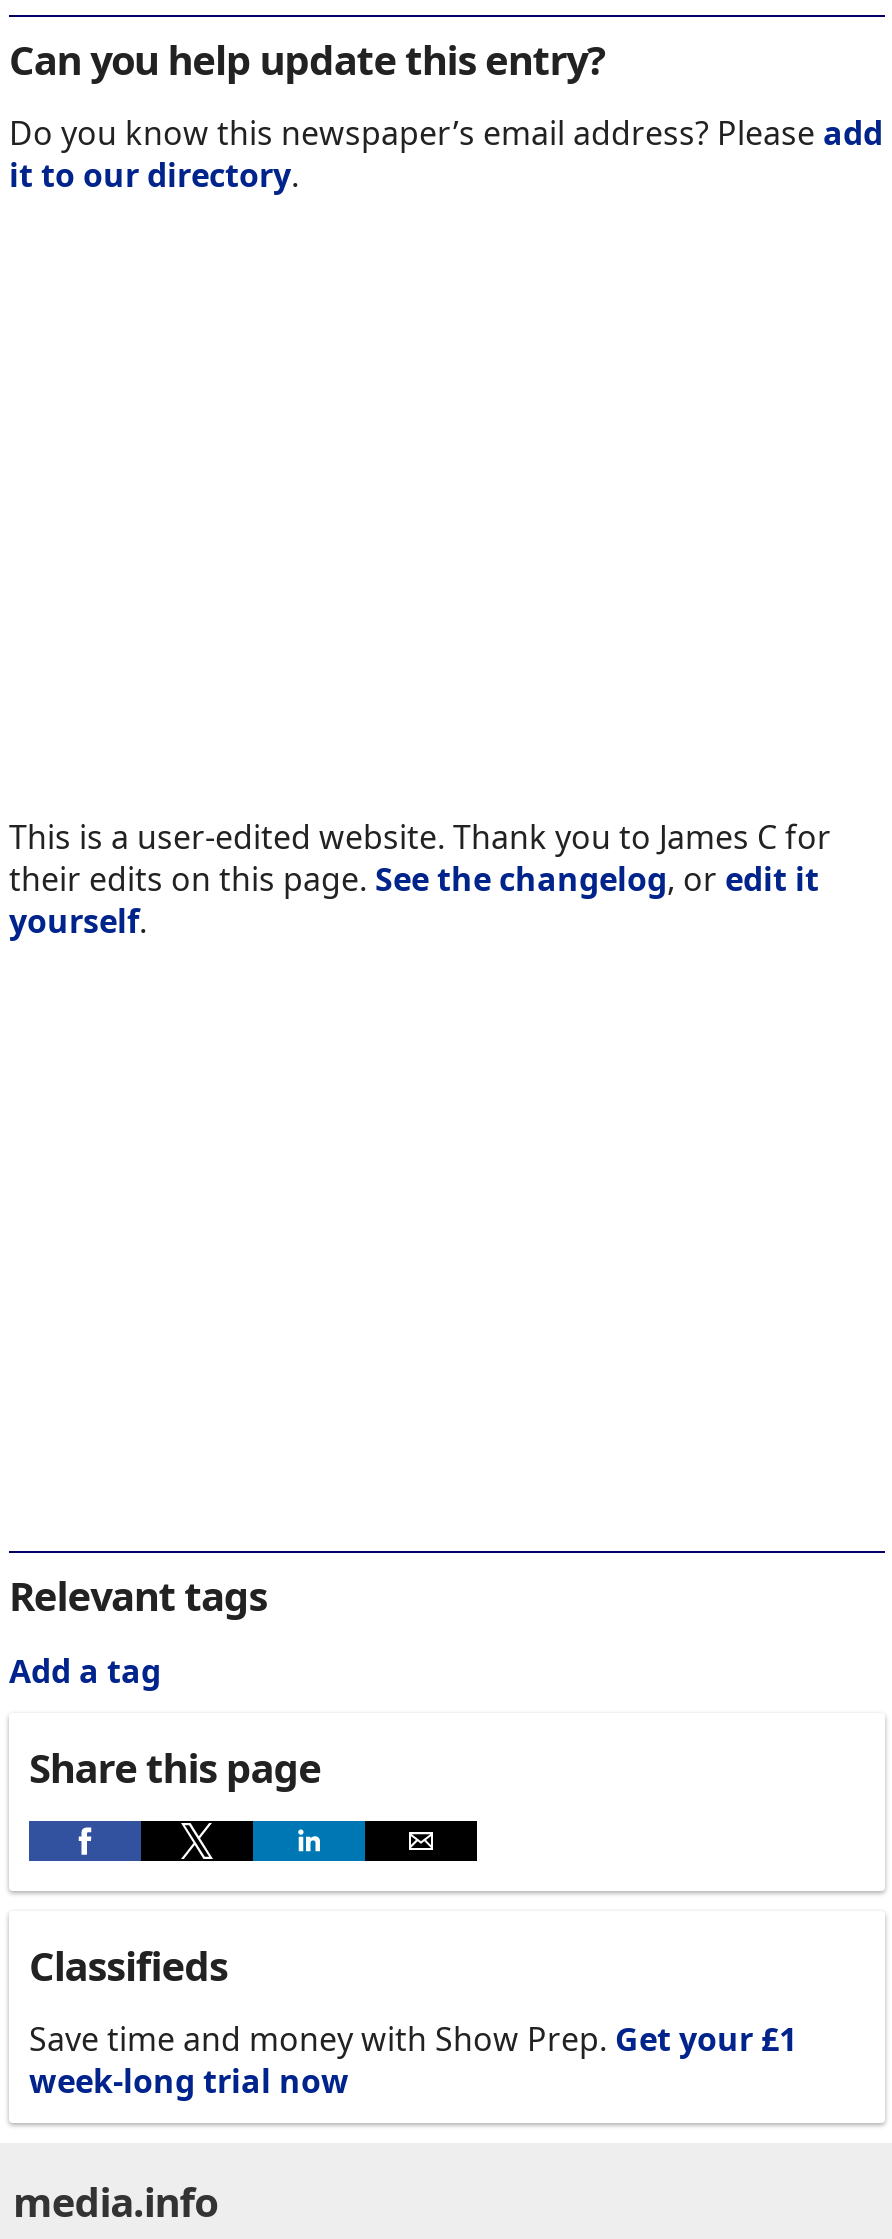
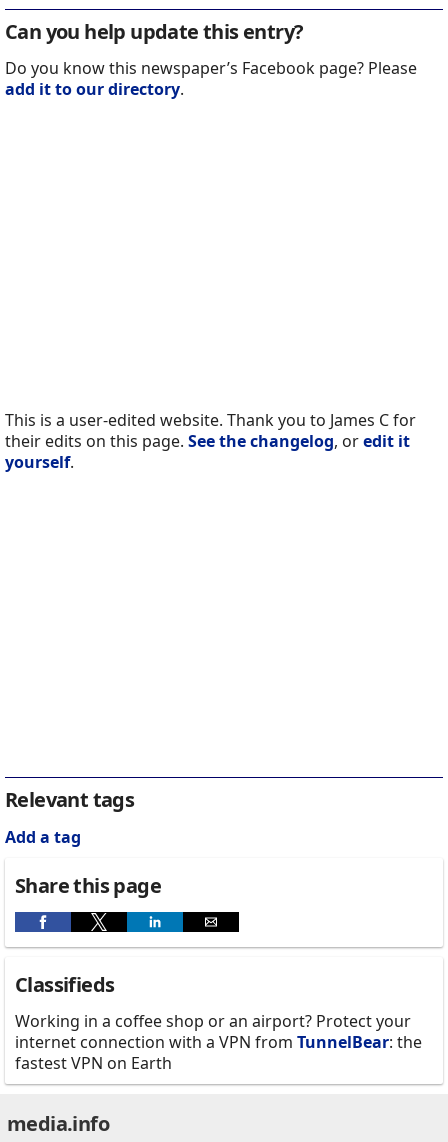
[9,112,883,198] Do you know this newspaper’s email address? Please add | it to our directory. -> [5,57,417,100] Do you know this newspaper’s Facebook page? Please | add it to our directory.
[29,2018,797,2104] Save time and money with Show Prep. Get your £1 | week-long trial now -> [15,1010,422,1074] Working in a coffee shop or an airport? Protect your | internet connection with a VPN from TunnelBear: the | fastest VPN on Earth

